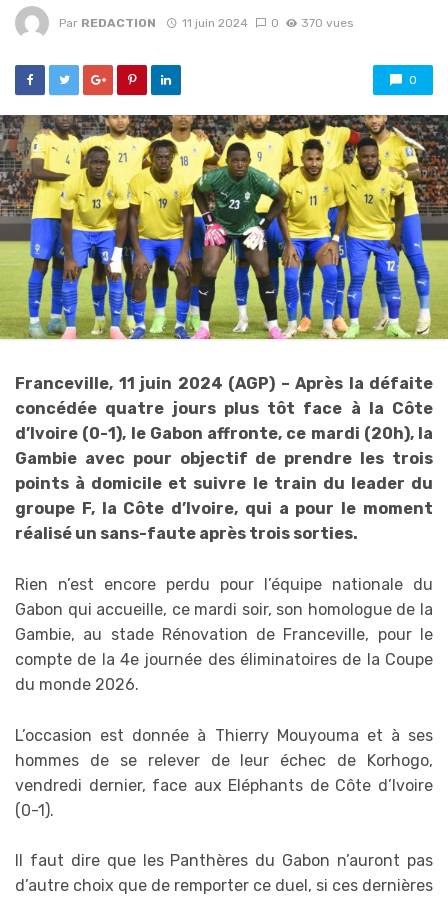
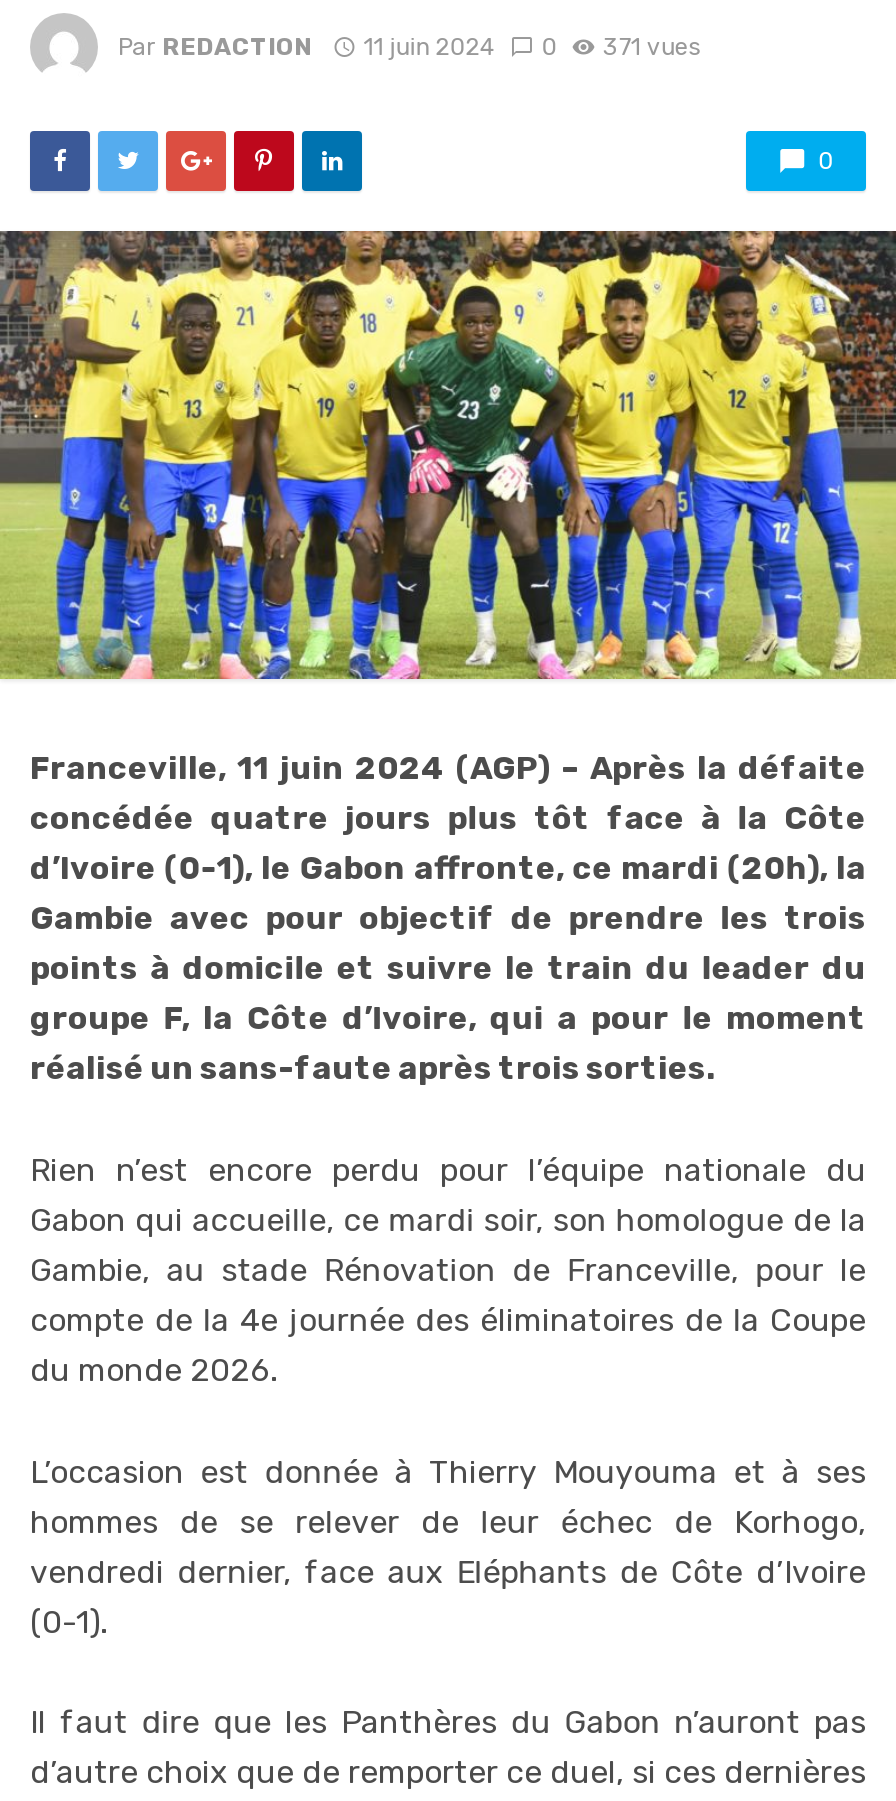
[59,16,353,30] Par REDACTION 11 juin 2024 0 370 vues -> [118,32,701,60] Par REDACTION 11 juin 2024 0 371 vues

